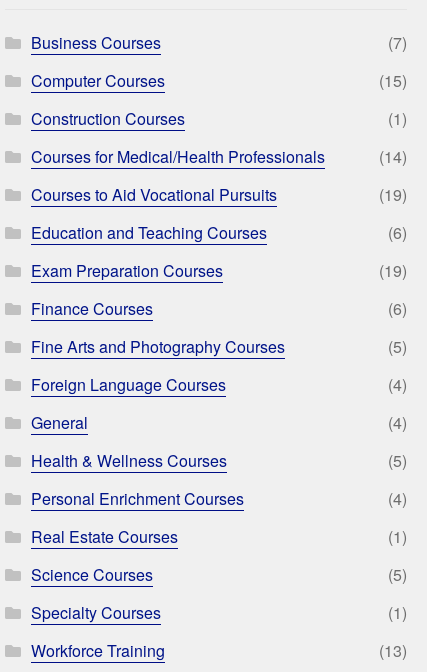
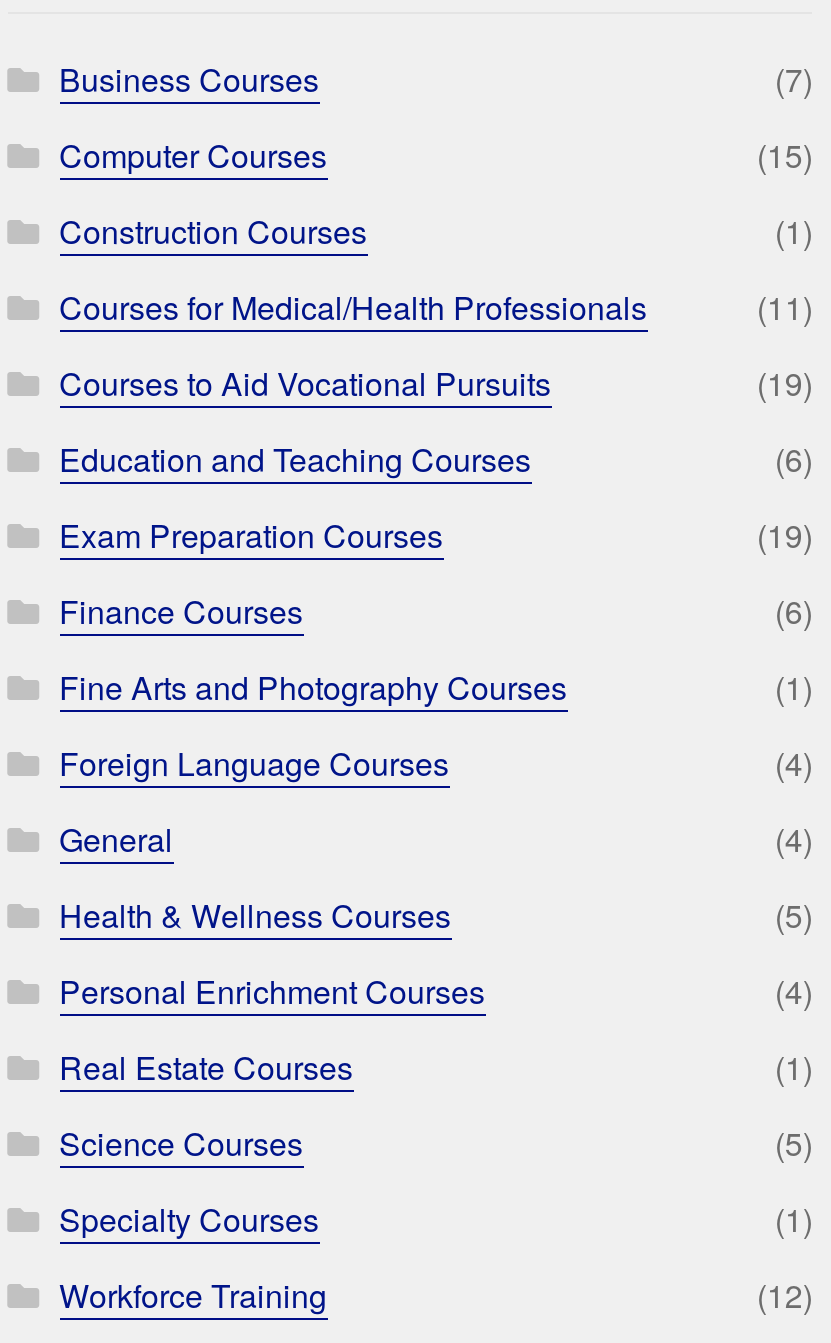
[379,145,407,168] (14) -> [757,285,813,331] (11)
[388,335,407,358] (5) -> [775,665,813,711] (1)
[379,639,407,662] (13) -> [757,1273,813,1319] (12)

